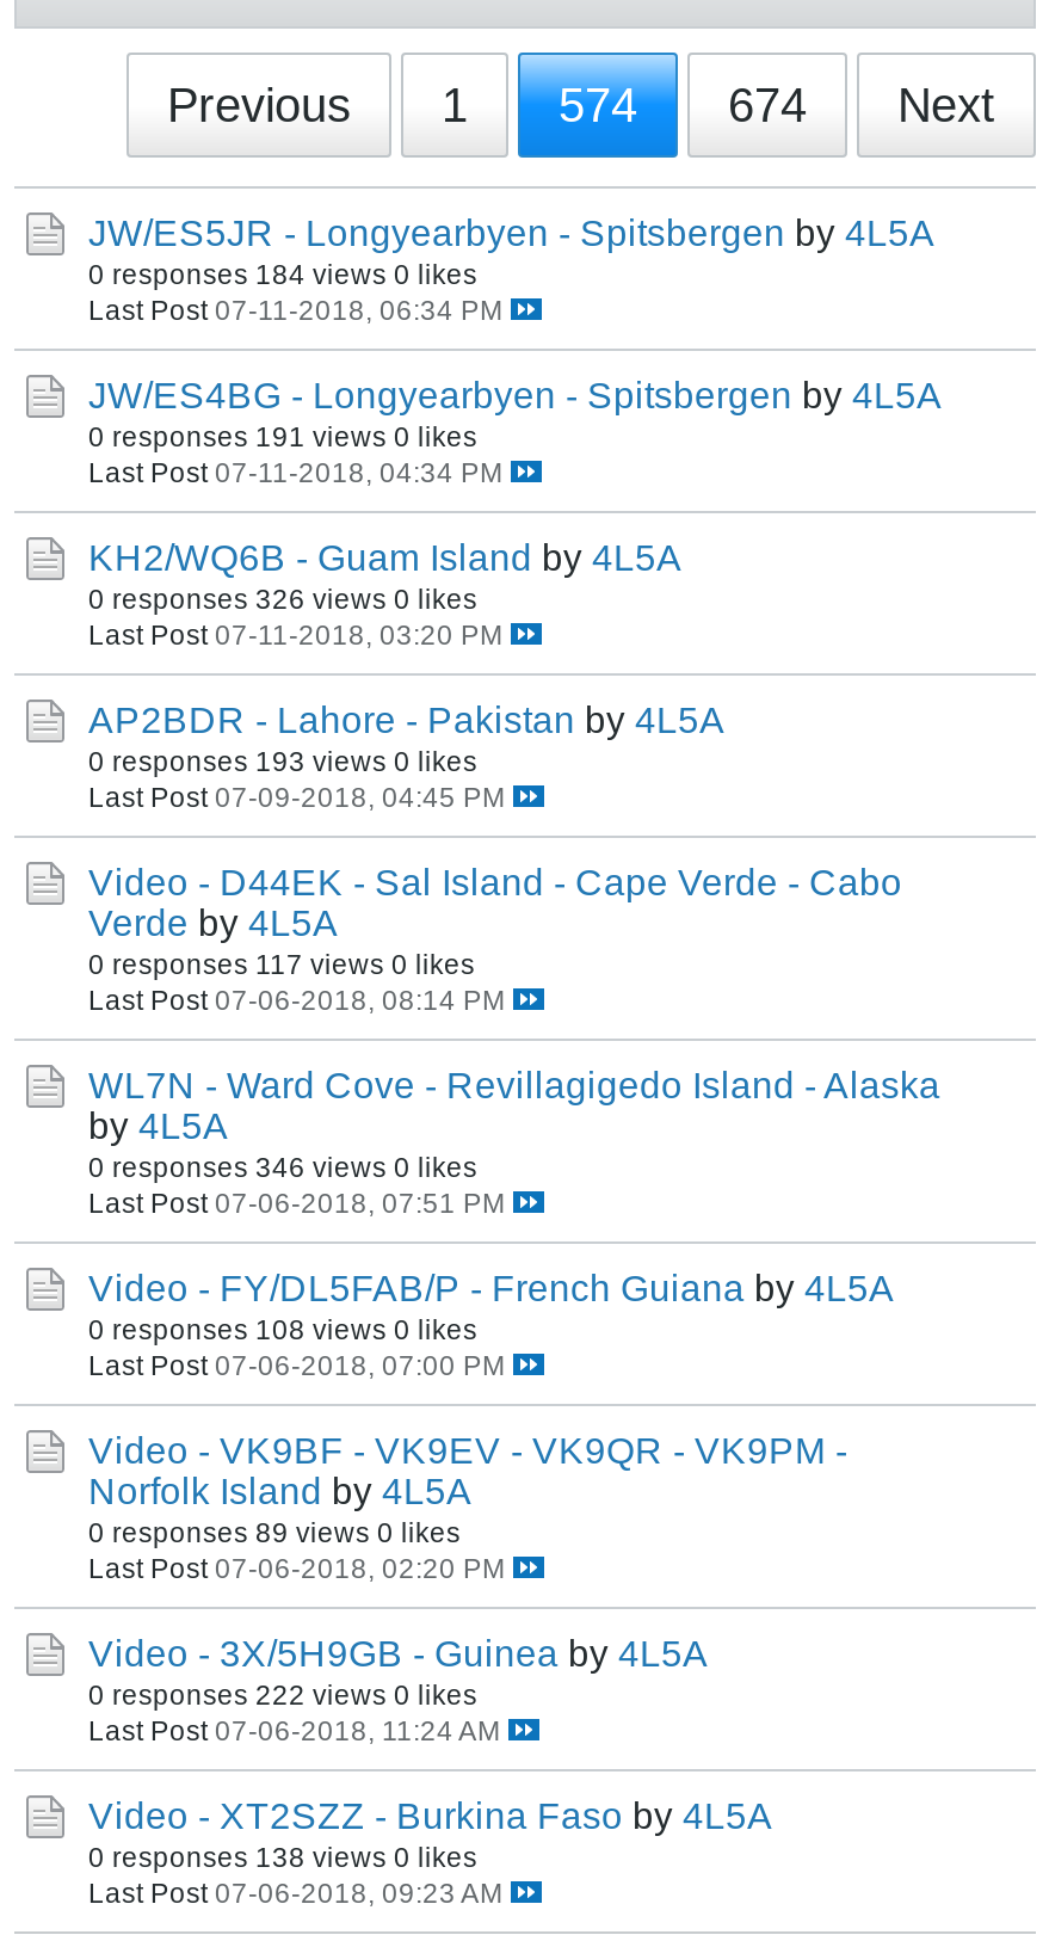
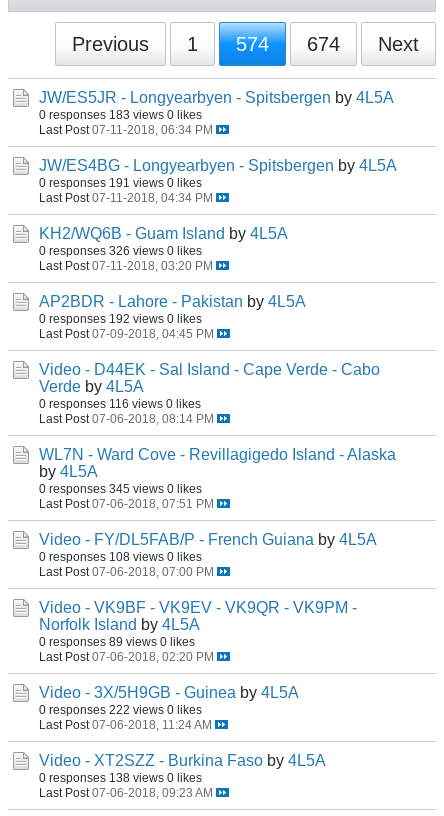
[88,258,477,289] 0 responses 184 views 0 likes -> [39,108,202,121] 0 responses 183 views 0 likes
[88,745,477,776] 0 responses 193 views 0 likes -> [39,312,202,325] 0 responses 192 views 0 likes
[88,948,475,979] 0 responses 117 views 0 likes -> [39,397,201,410] 0 responses 116 views 0 likes
[88,1151,477,1182] 0 responses 346 views 0 likes -> [39,482,202,495] 0 responses 345 views 0 likes

